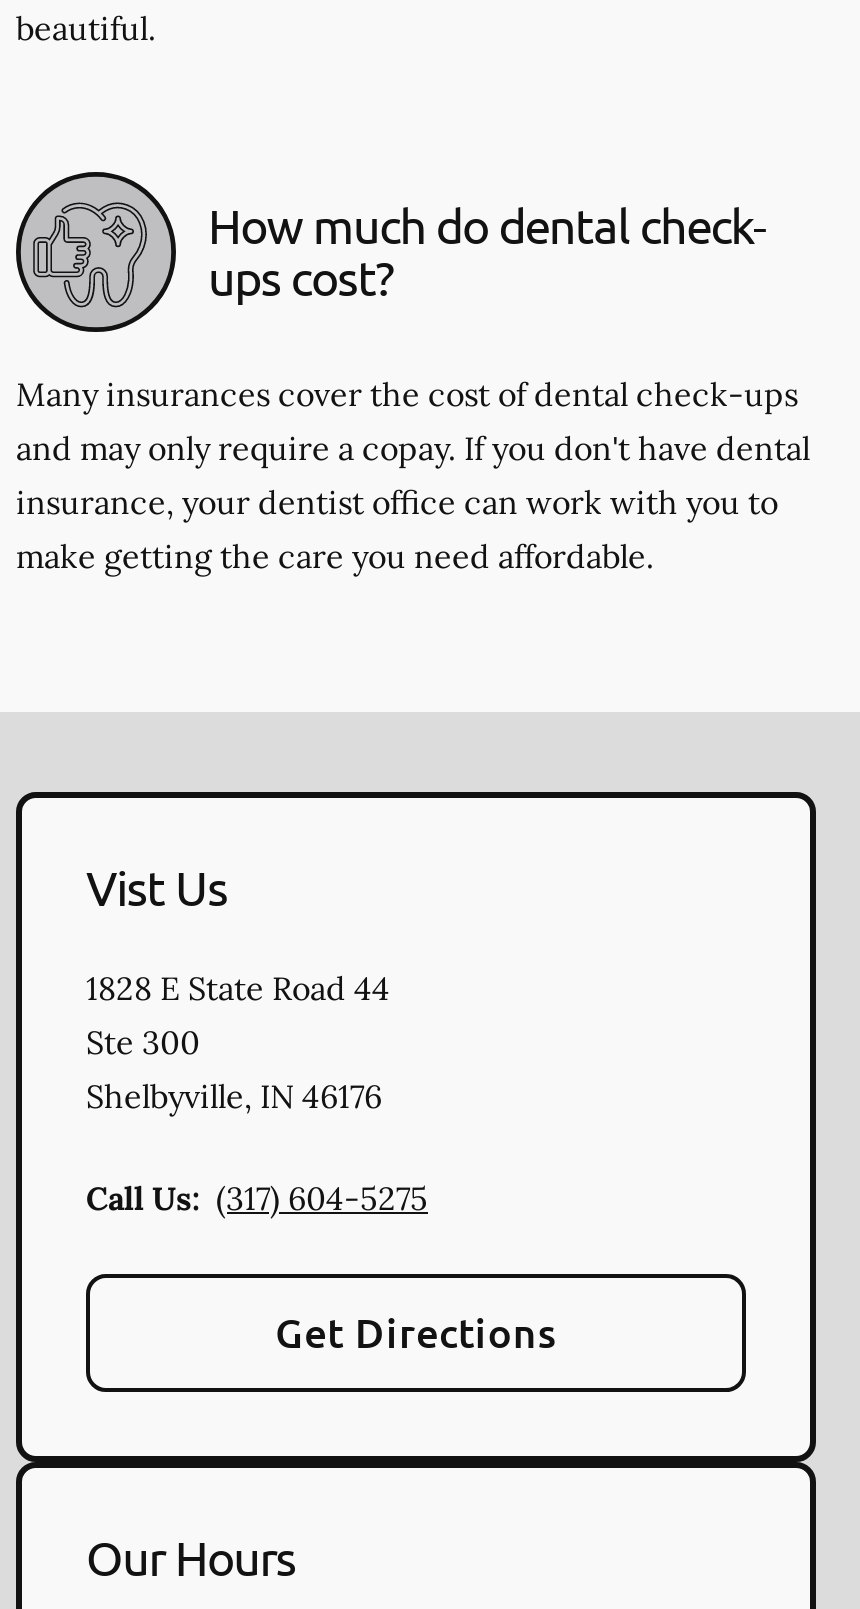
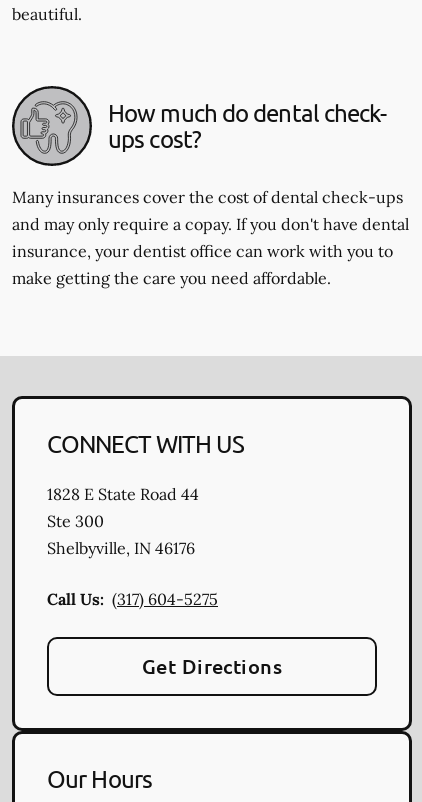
[86,857,227,915] Vist Us -> [47,428,244,457] CONNECT WITH US

